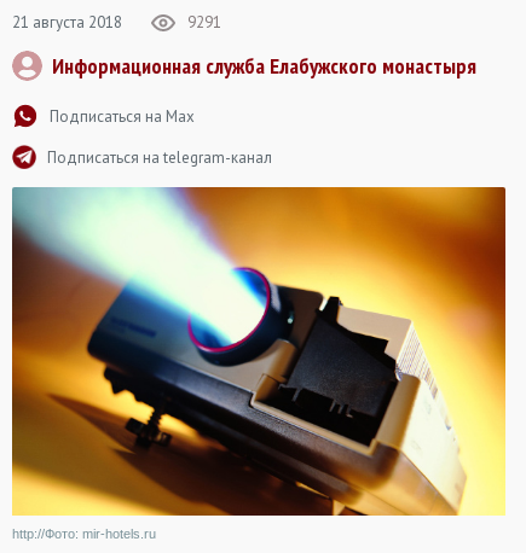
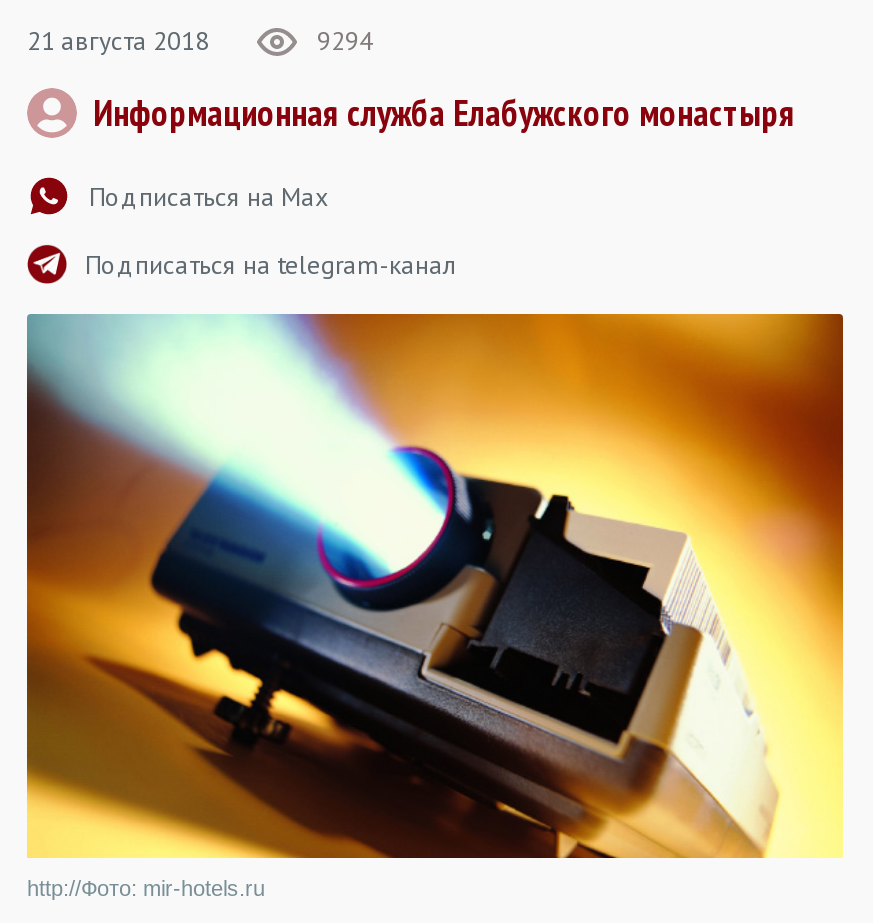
[187,12,221,32] 9291 -> [317,24,373,58] 9294

